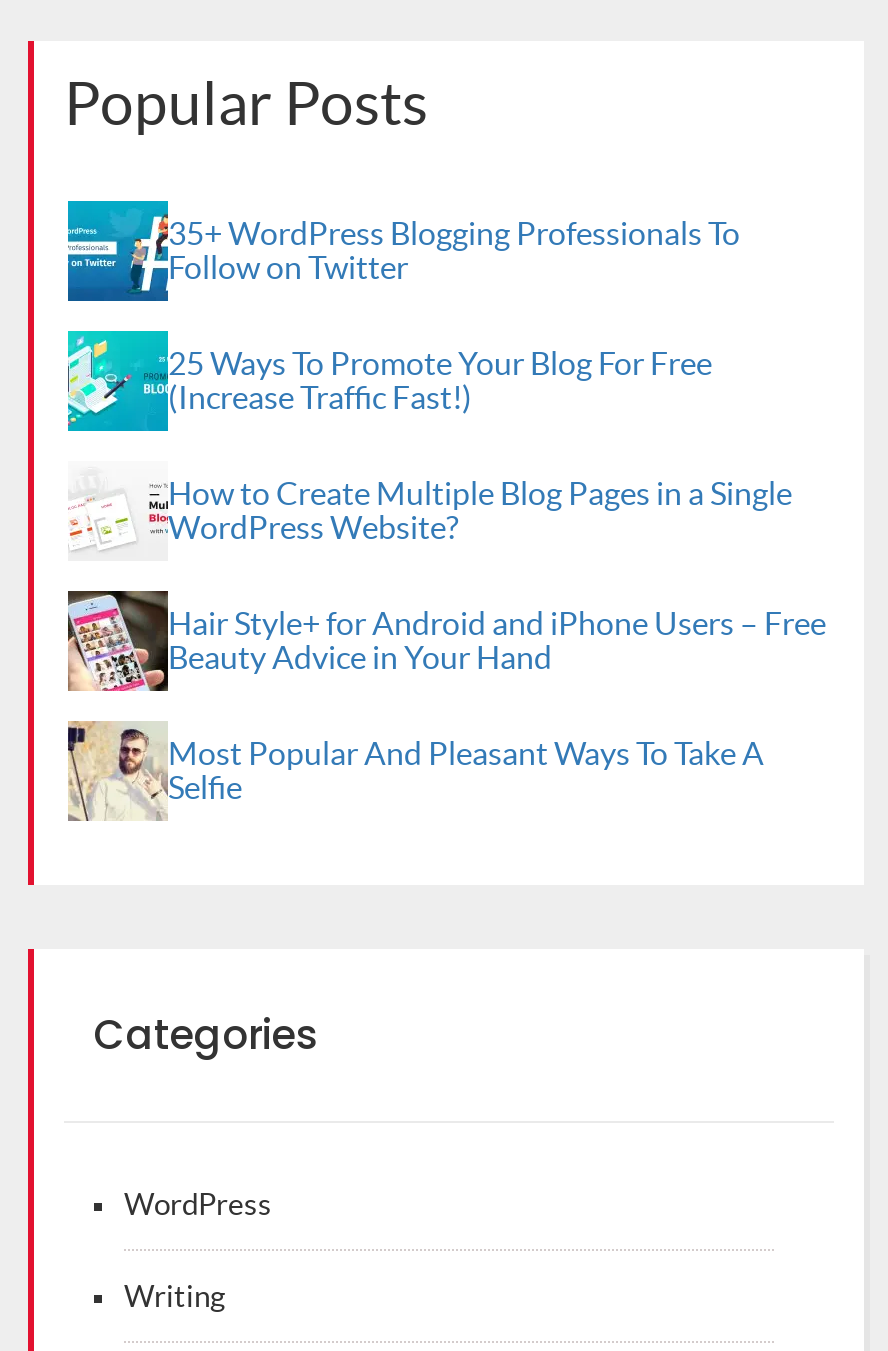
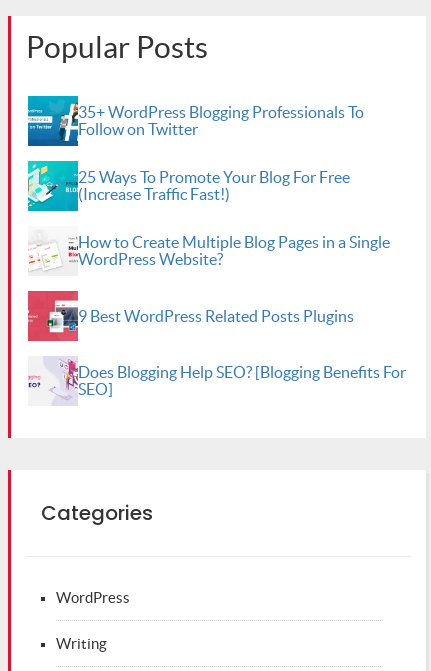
[66,589,826,693] [image] | Hair Style+ for Android and iPhone Users – Free | Beauty Advice in Your Hand -> [27,290,354,342] [image] | 9 Best WordPress Related Posts Plugins
[66,719,764,823] [image] | Most Popular And Pleasant Ways To Take A | Selfie -> [28,356,406,406] [image] | Does Blogging Help SEO? [Blogging Benefits For | SEO]

